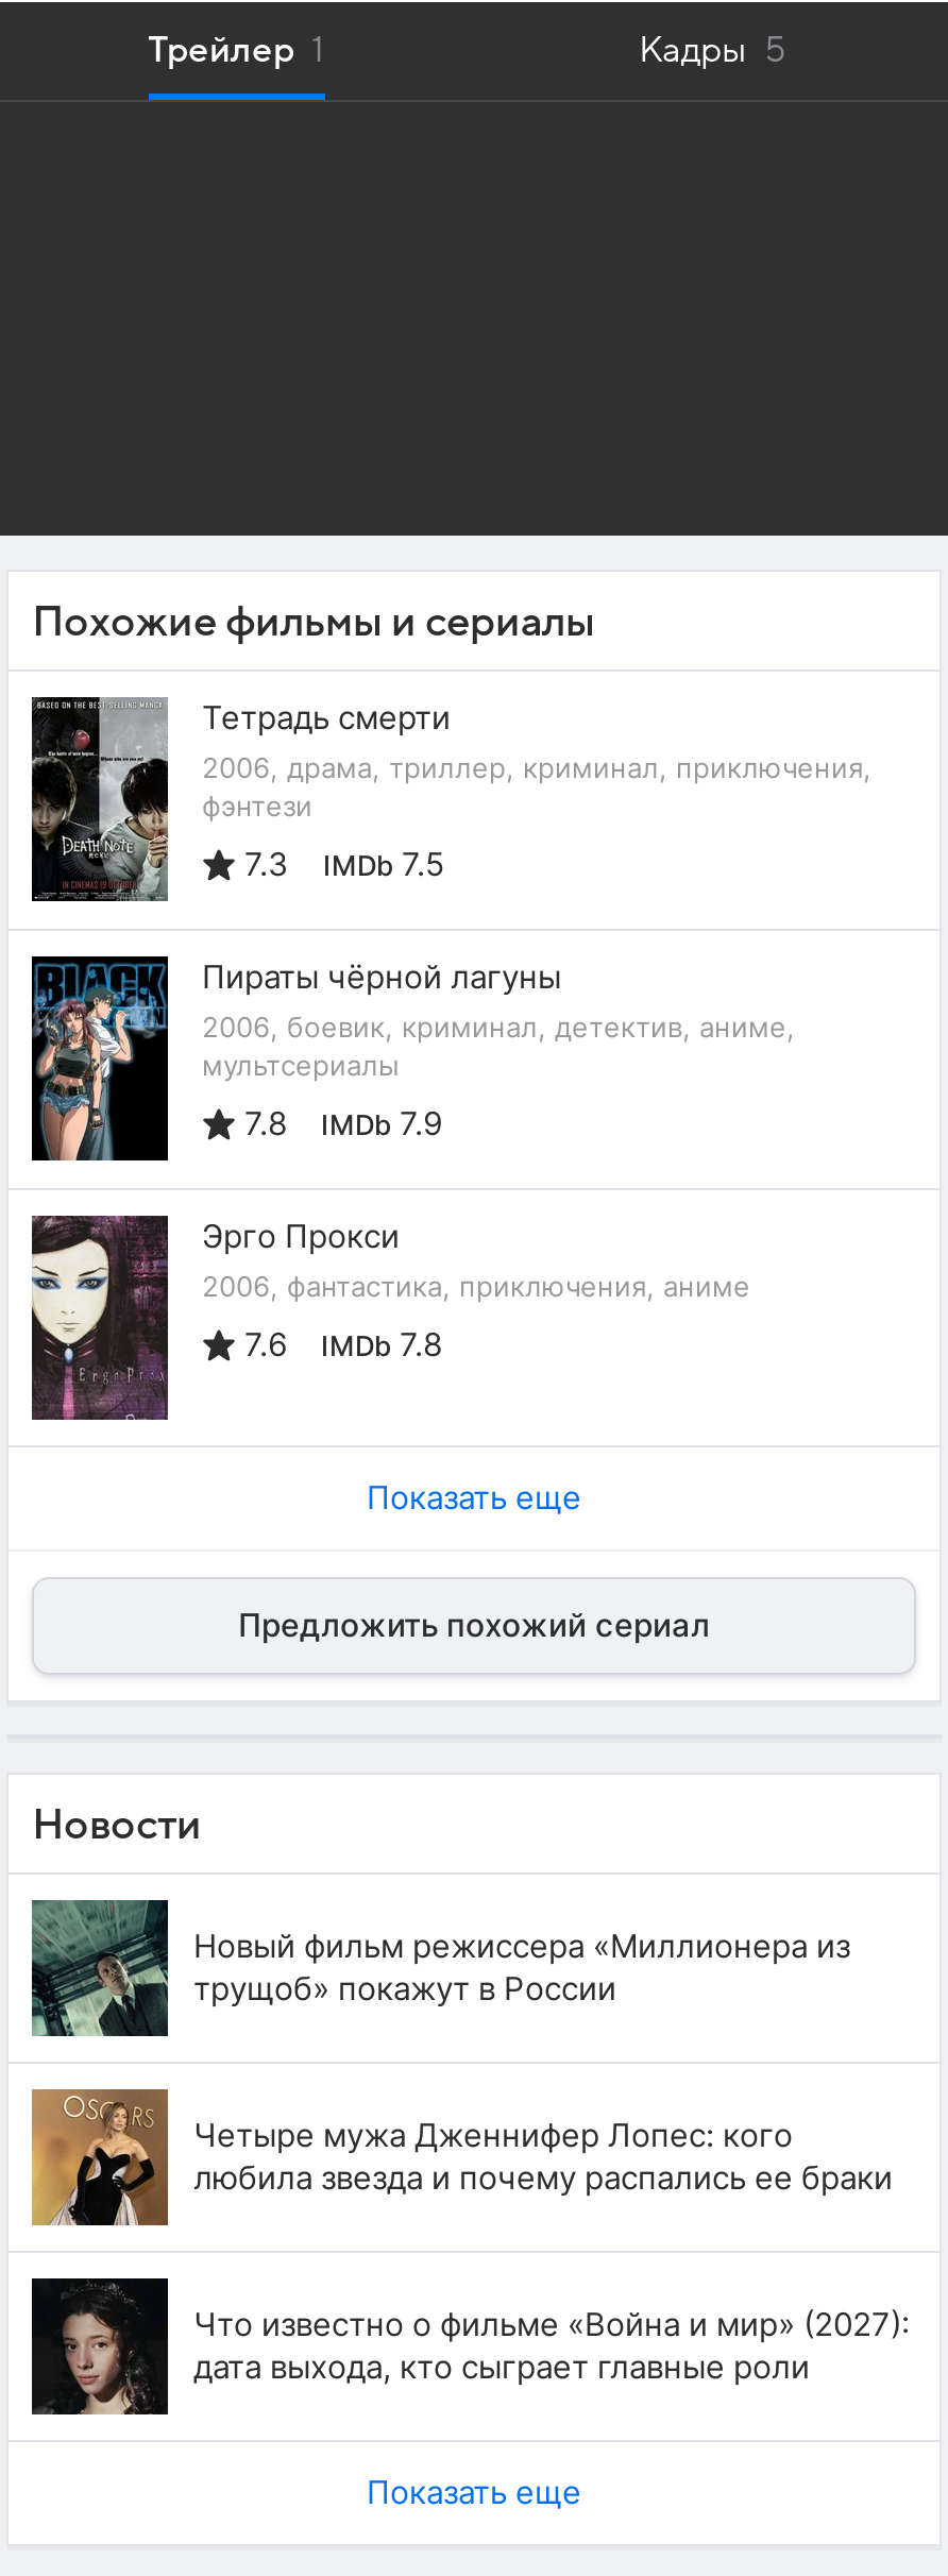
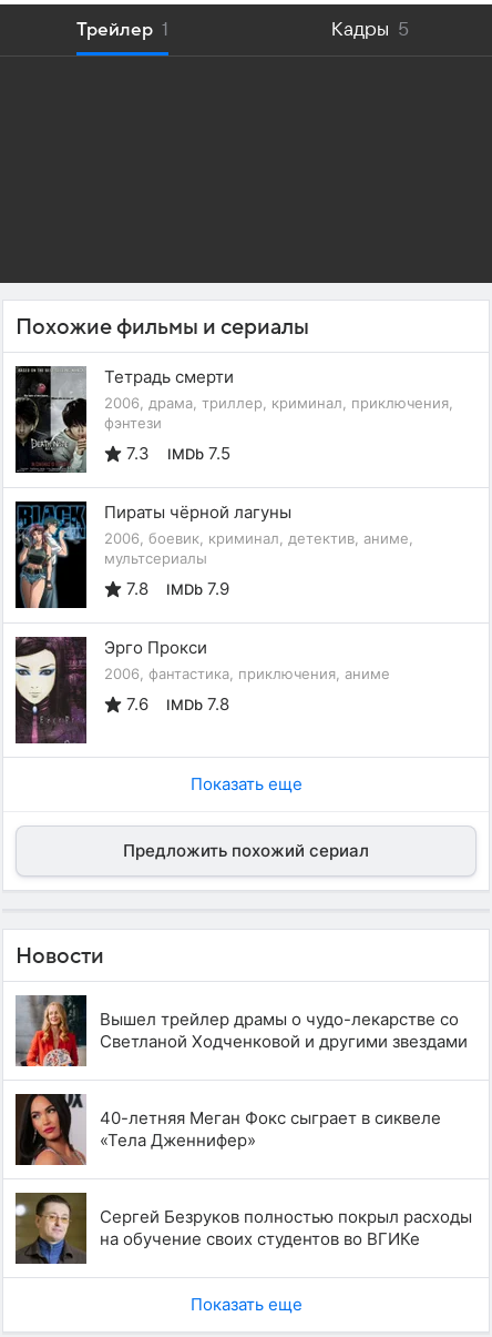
[32,1900,850,2038] [image] | Новый фильм режиссера «Миллионера из | трущоб» покажут в России -> [16,995,468,1067] [image] | Вышел трейлер драмы о чудо-лекарстве со | Светланой Ходченковой и другими звездами
[30,2087,893,2227] [image] | Четыре мужа Дженнифер Лопес: кого | любила звезда и почему распались ее браки -> [14,1093,441,1166] [image] | 40-летняя Меган Фокс сыграет в сиквеле | «Тела Дженнифер»
[30,2278,910,2417] [image] | Что известно о фильме «Война и мир» (2027): | дата выхода, кто сыграет главные роли -> [14,1193,472,1265] [image] | Сергей Безруков полностью покрыл расходы | на обучение своих студентов во ВГИКе

